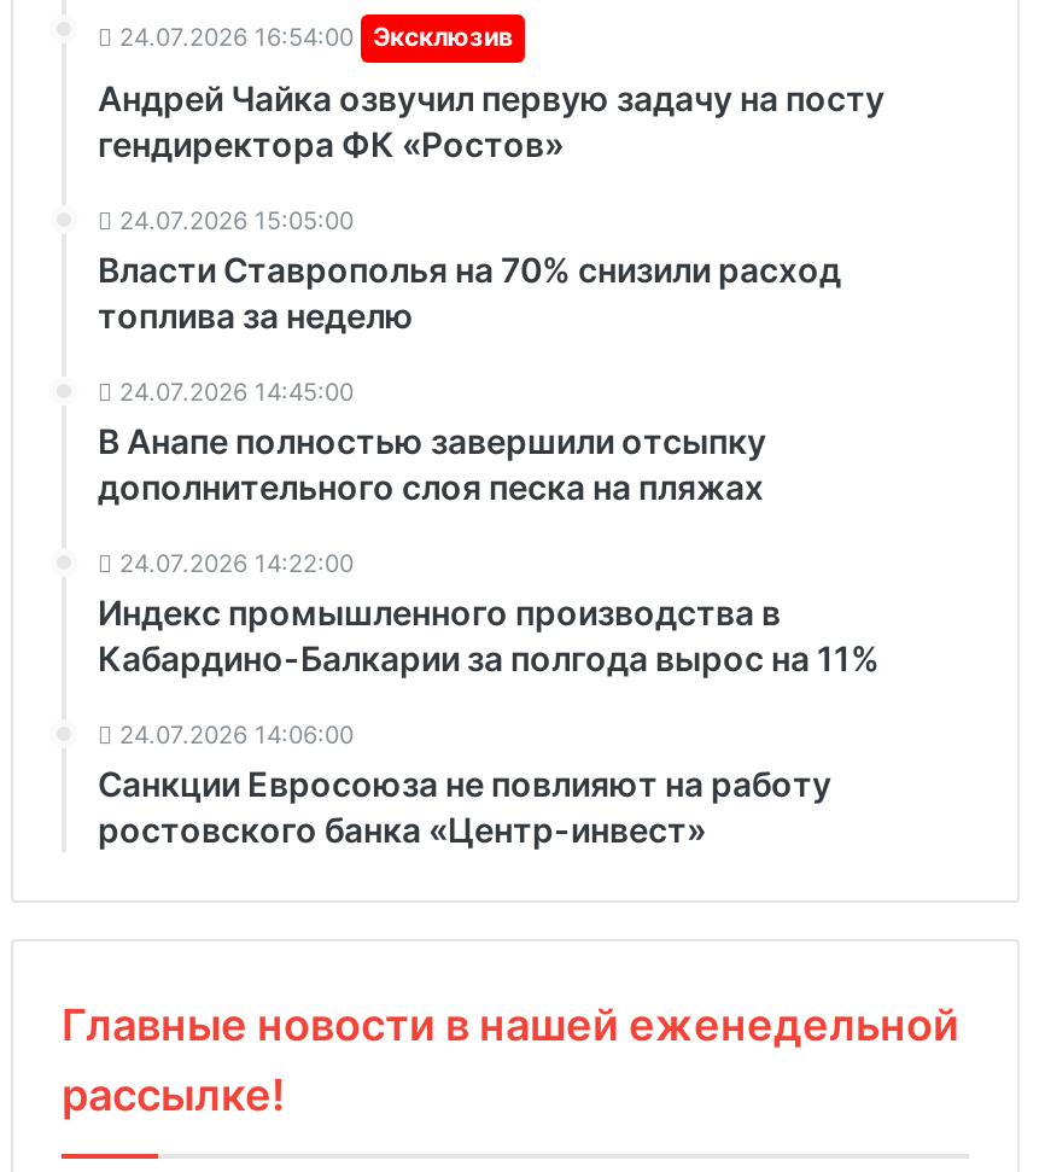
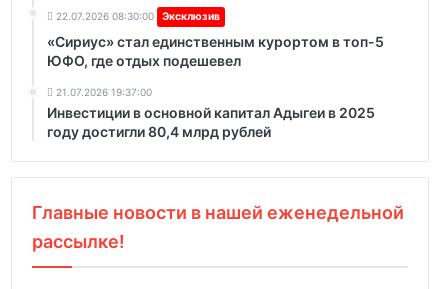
[119,21,513,52] 24.07.2026 16:54:00 Эксклюзив -> [56,9,220,22] 22.07.2026 08:30:00 Эксклюзив
[98,76,885,849] Андрей Чайка озвучил первую задачу на посту | гендиректора ФК «Ростов» | 24.07.2026 15:05:00 | Власти Ставрополья на 70% снизили расход | топлива за неделю | 24.07.2026 14:45:00 | В Анапе полностью завершили отсыпку | дополнительного слоя песка на пляжах | 24.07.2026 14:22:00 | Индекс промышленного производства в | Кабардино-Балкарии за полгода вырос на 11% | 24.07.2026 14:06:00 | Санкции Евросоюза не повлияют на работу | ростовского банка «Центр-инвест» -> [47,32,384,139] «Сириус» стал единственным курортом в топ-5 | ЮФО, где отдых подешевел | 21.07.2026 19:37:00 | Инвестиции в основной капитал Адыгеи в 2025 | году достигли 80,4 млрд рублей

